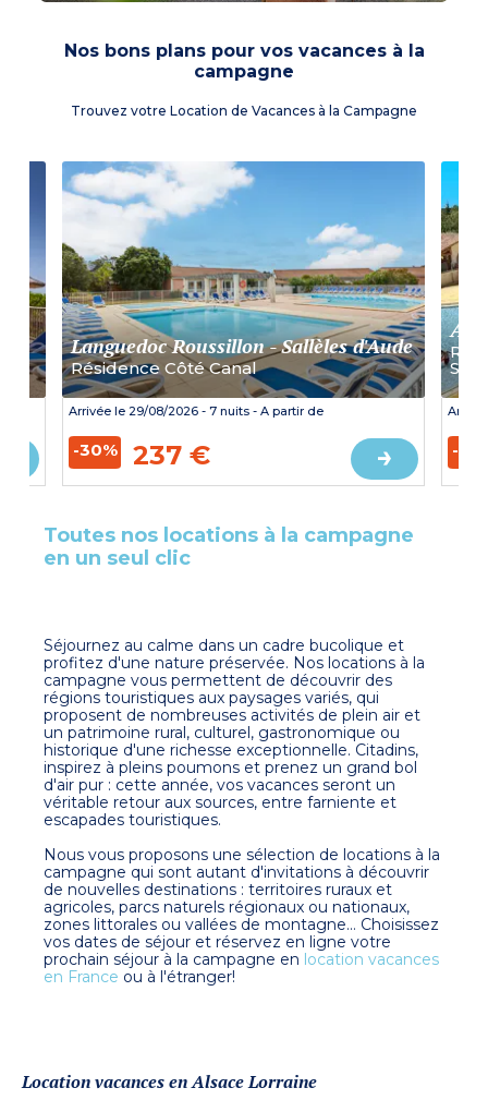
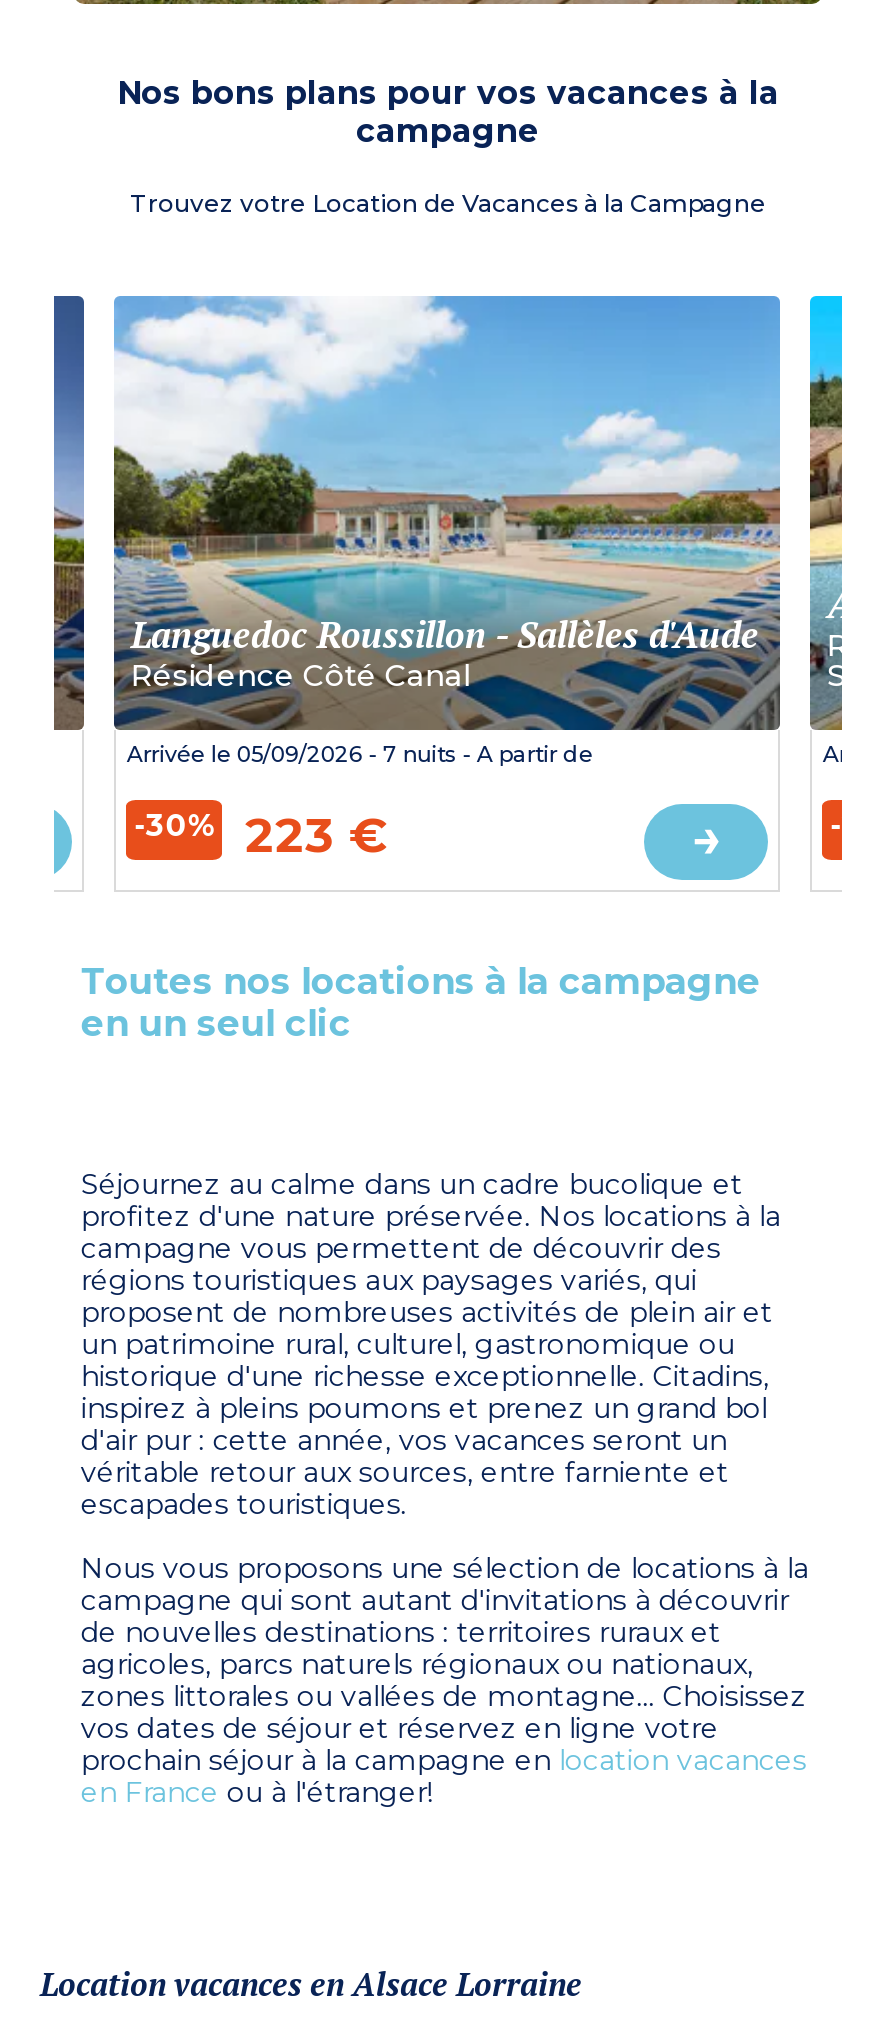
[69,403,324,419] Arrivée le 29/08/2026 - 7 nuits - A partir de -> [127,740,593,768] Arrivée le 05/09/2026 - 7 nuits - A partir de
[73,439,211,471] -30% 237 € -> [134,806,387,864] -30% 223 €

